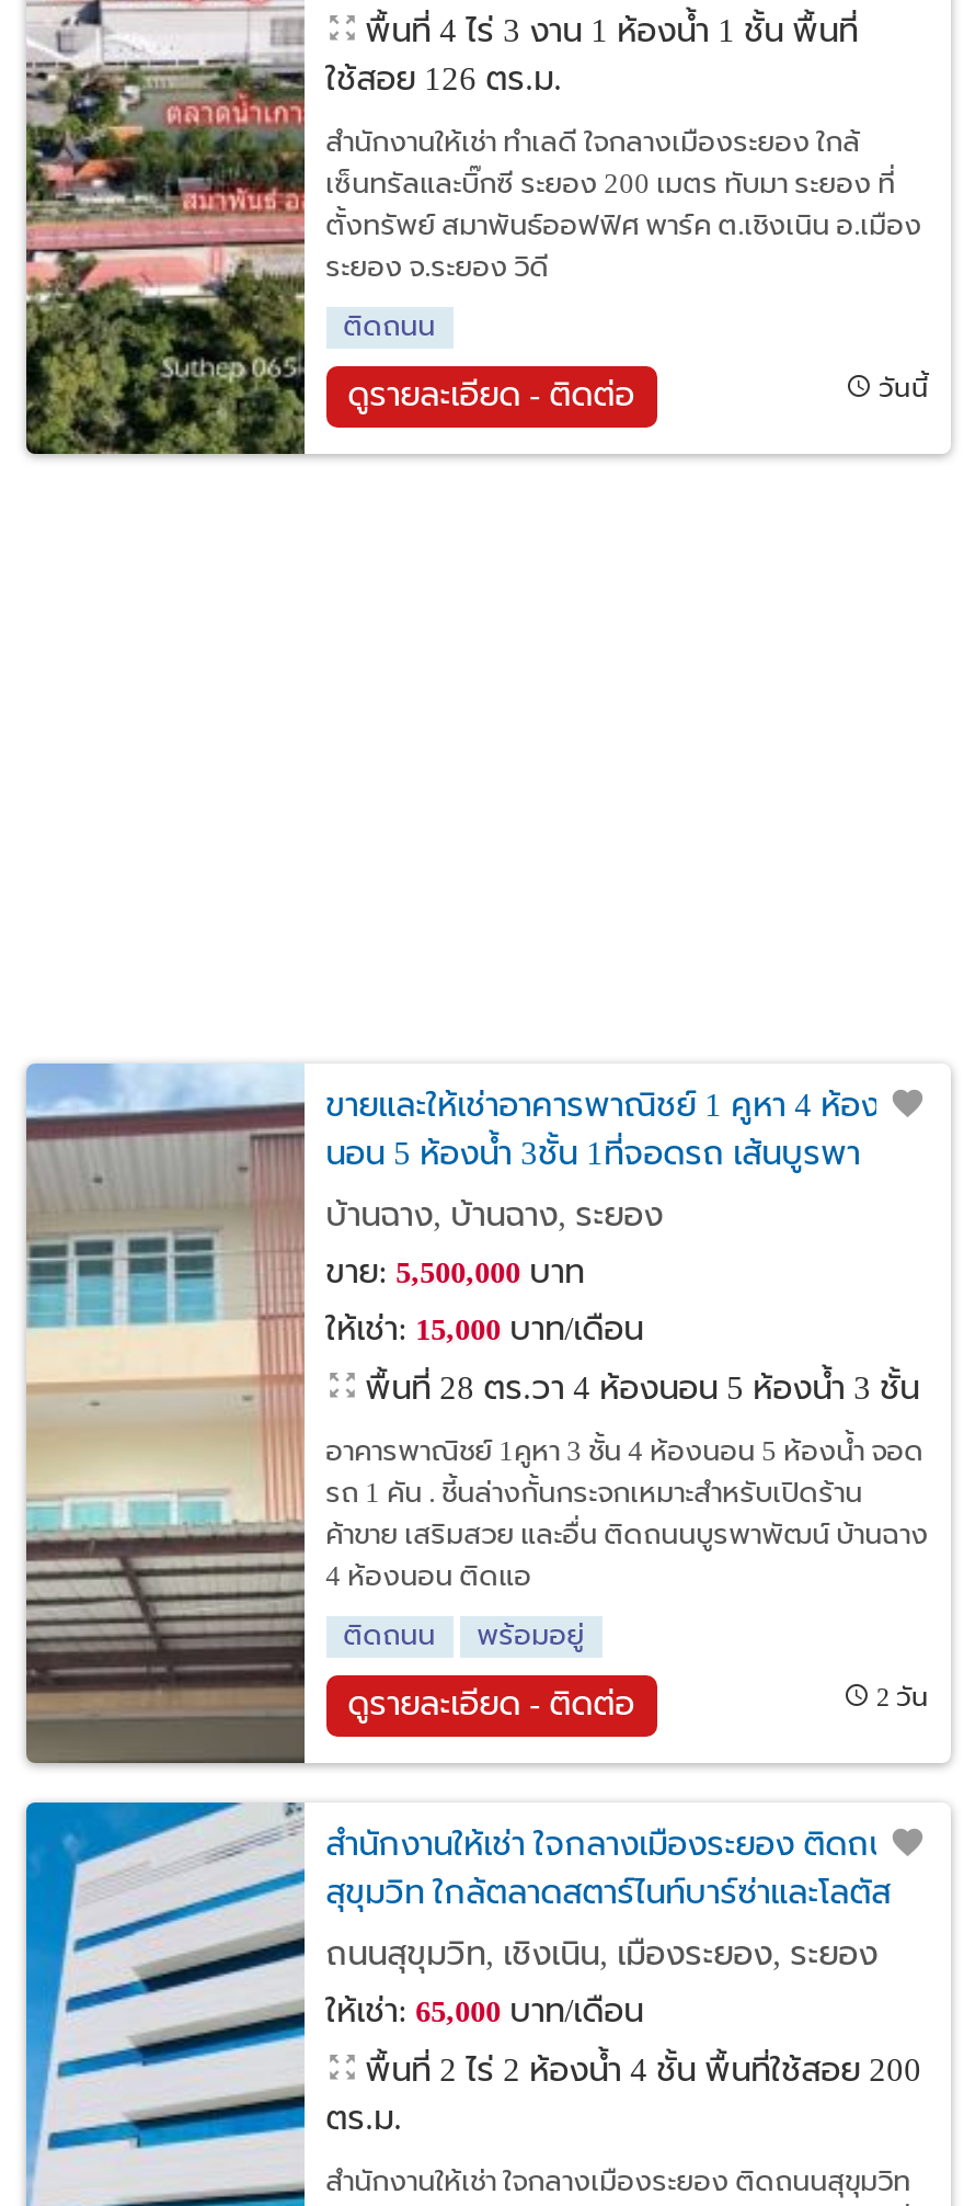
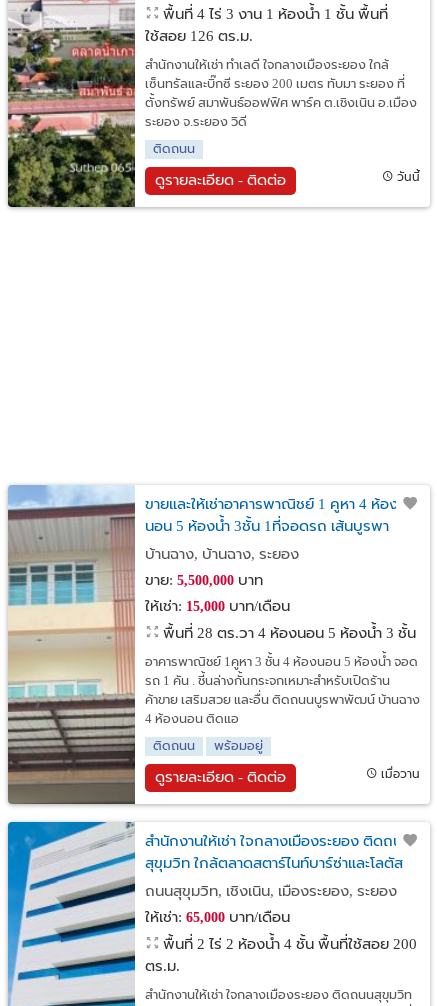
[876,1682,929,1713] 2 วัน -> [381,767,420,781] เมื่อวาน

